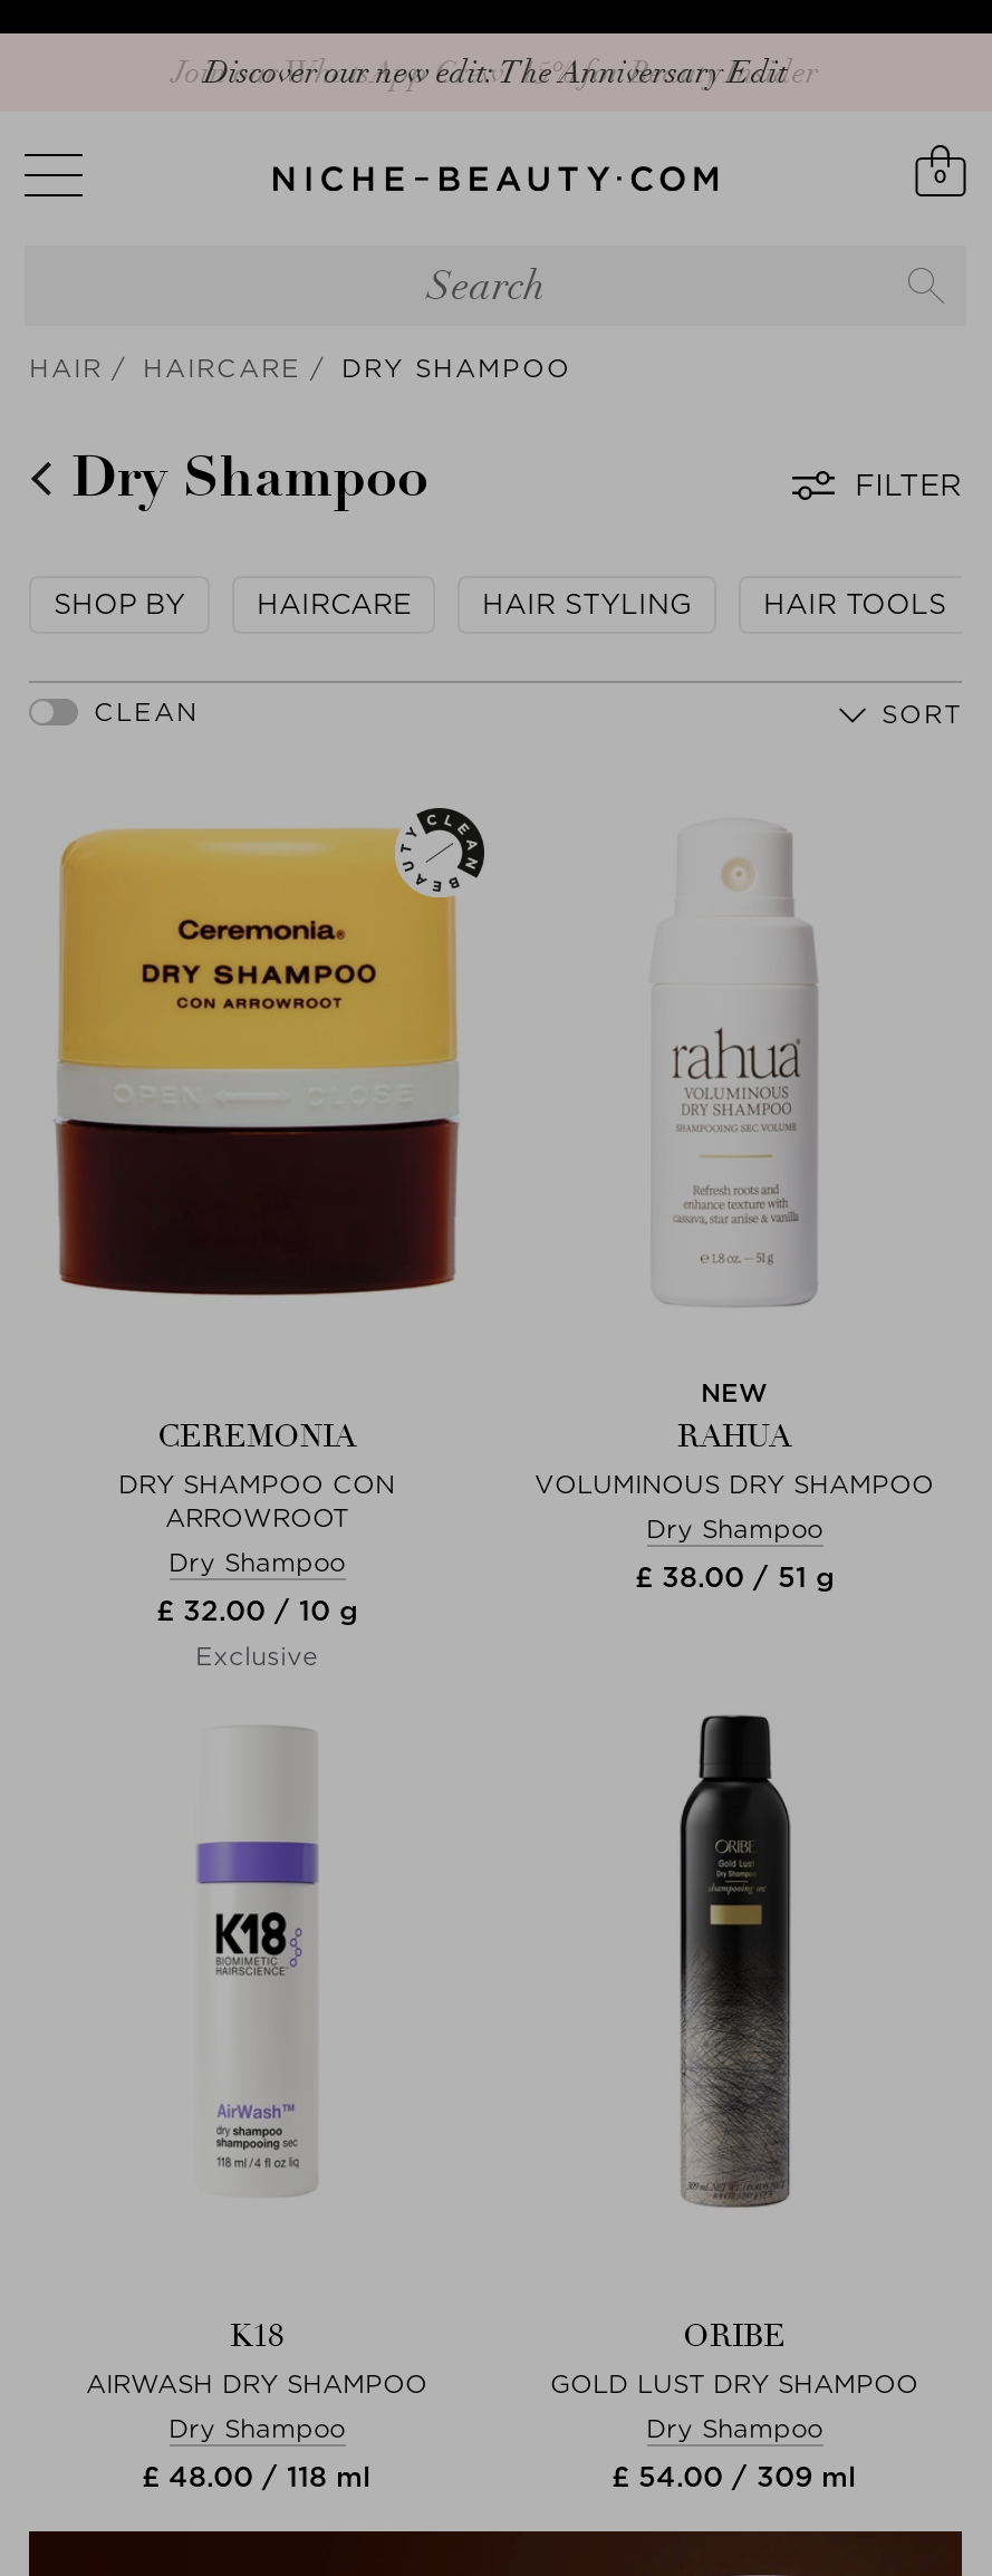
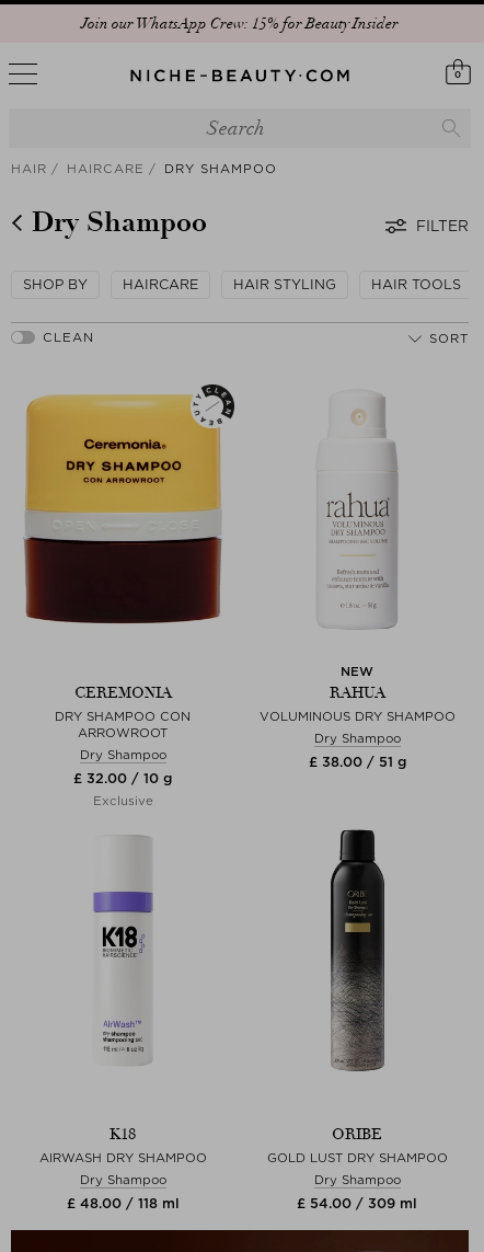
[204,54,787,92] Discover our new edit: The Anniversary Edit -> [81,14,399,33] Join our WhatsApp Crew: 15% for Beauty Insider

